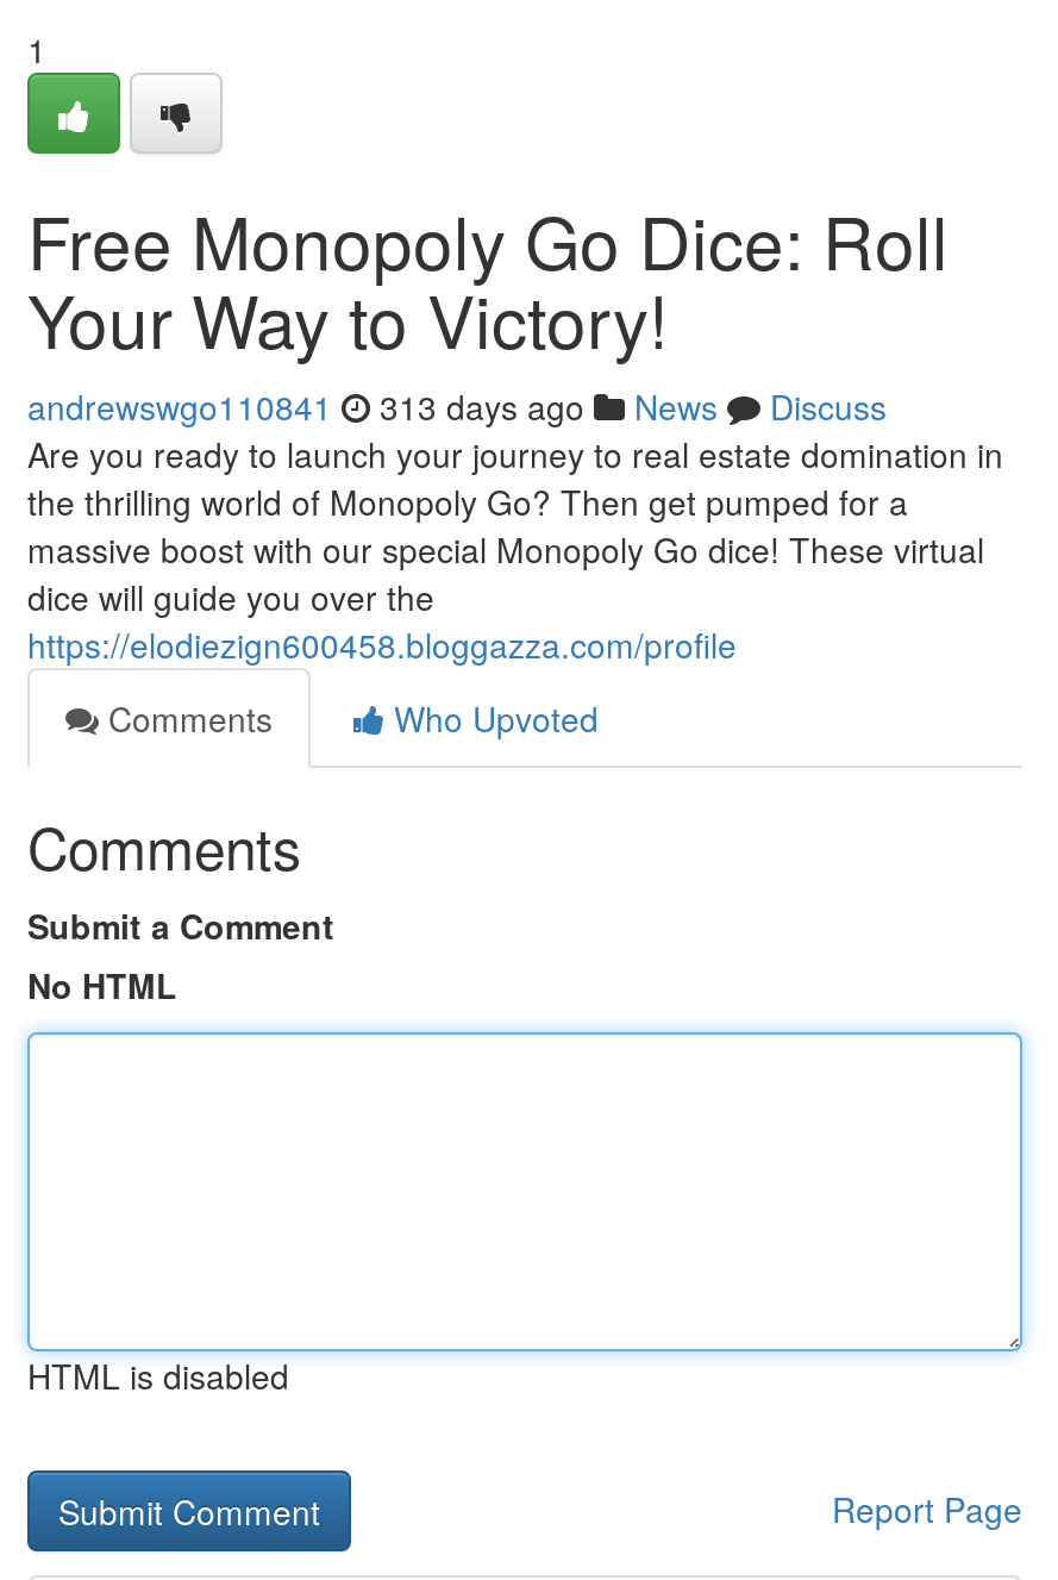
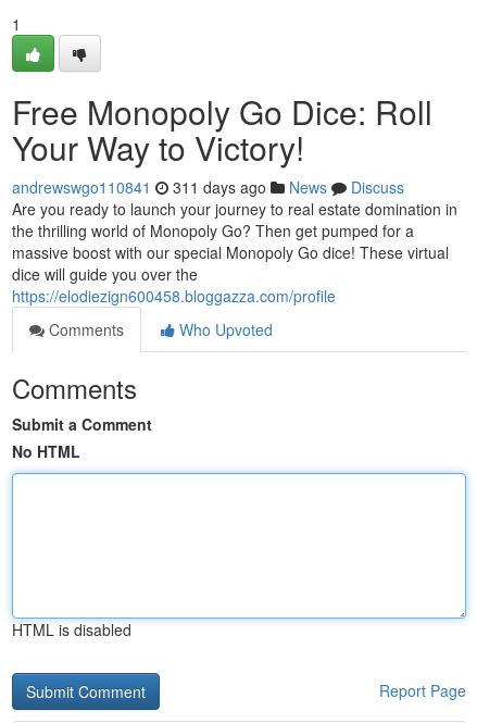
[27,382,887,430] andrewswgo110841 313 days ago News Discuss -> [12,176,404,198] andrewswgo110841 311 days ago News Discuss

